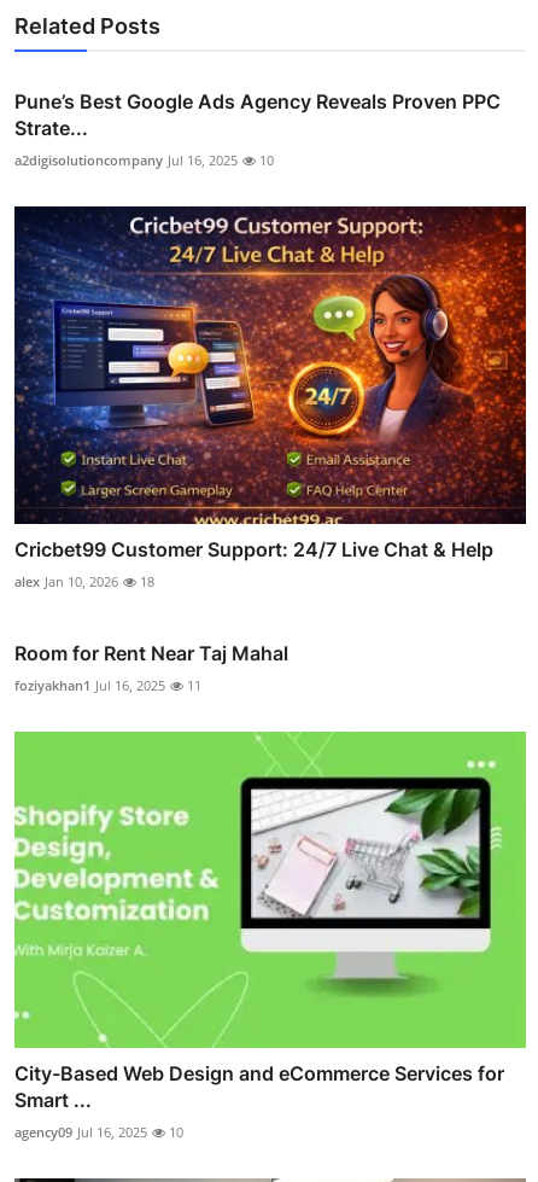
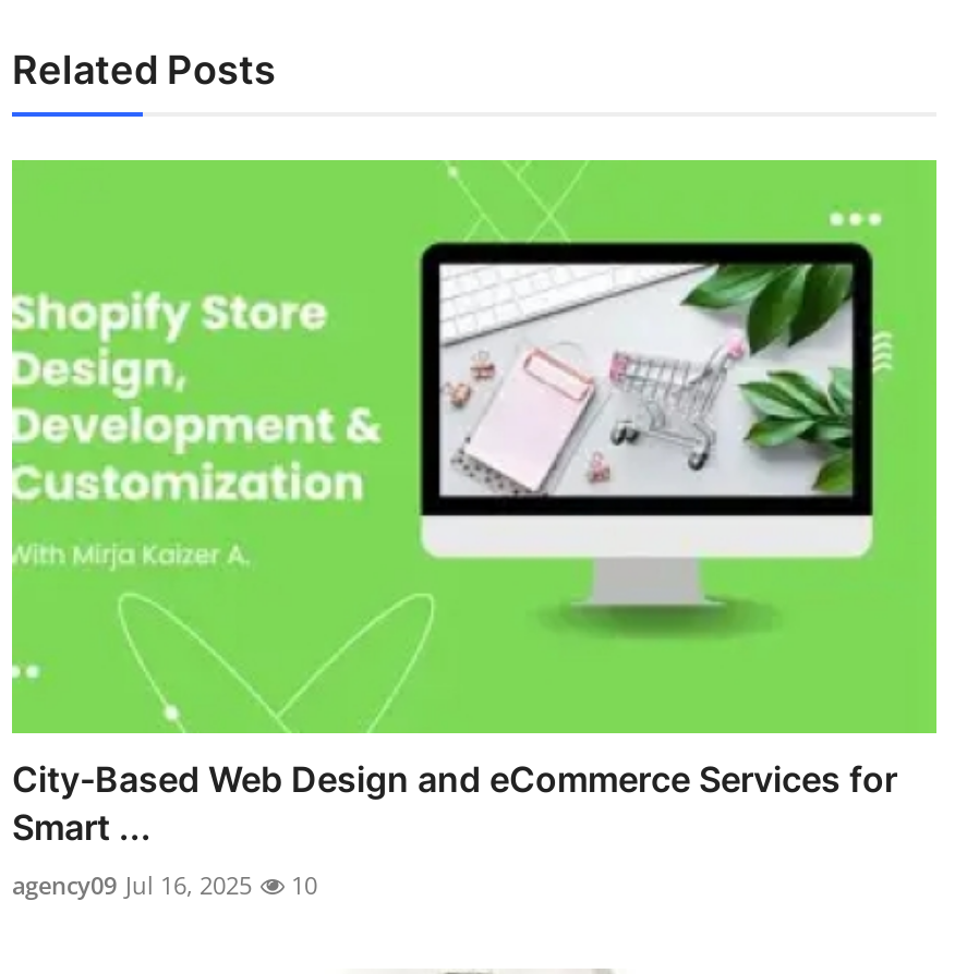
[14,90,501,169] Pune’s Best Google Ads Agency Reveals Proven PPC | Strate... | a2digisolutioncompany Jul 16, 2025 | 10 -> none
[13,205,527,694] [image] | Cricbet99 Customer Support: 24/7 Live Chat & Help | alex Jan 10, 2026 | 18 | Room for Rent Near Taj Mahal | foziyakhan1 Jul 16, 2025 | 11 -> none

